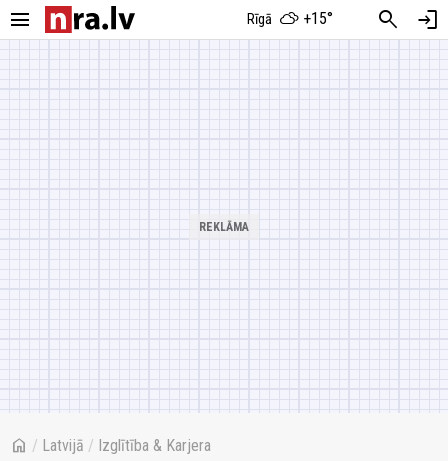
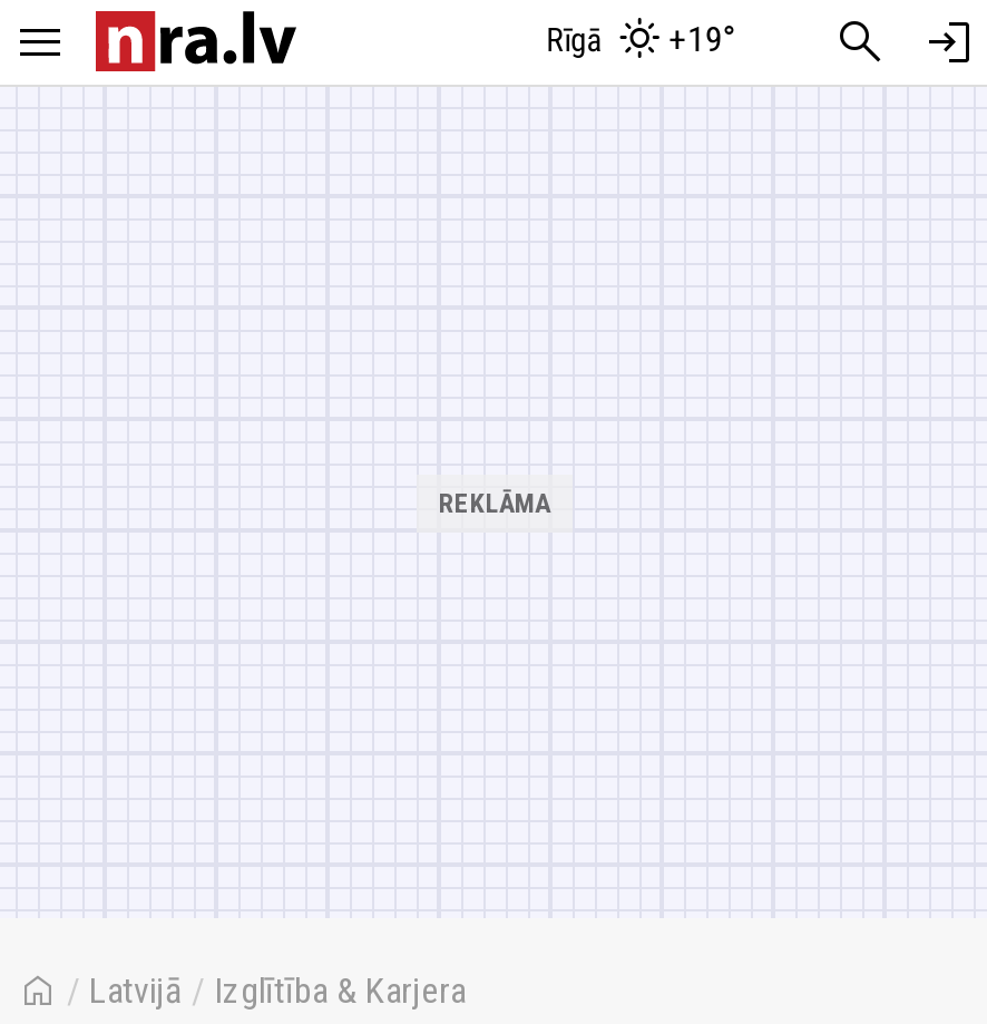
[247,9,333,28] Rīgā +15° -> [546,18,736,60] Rīgā +19°

